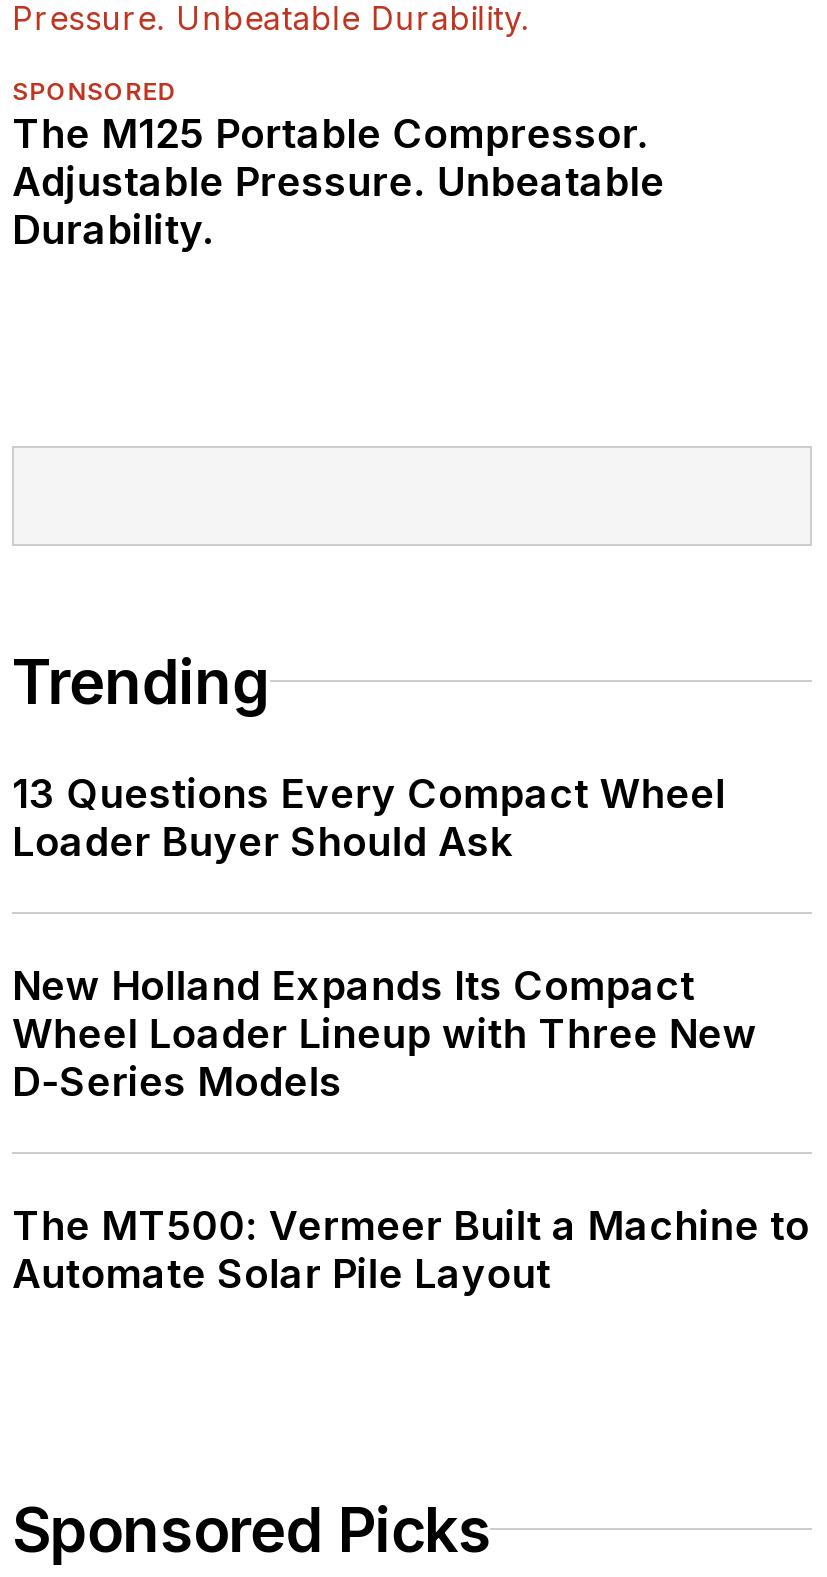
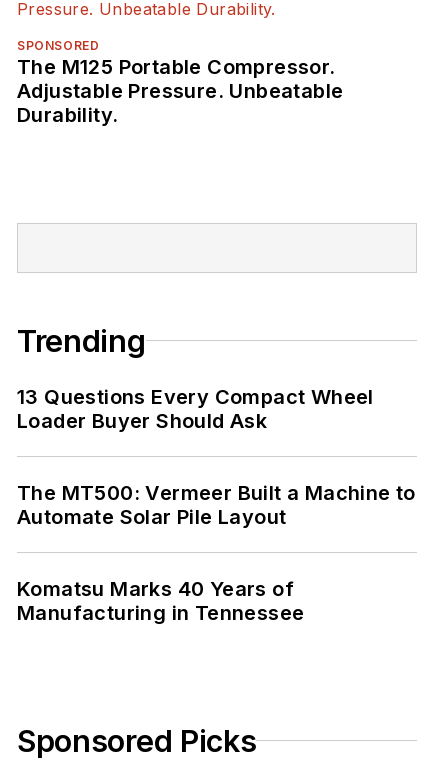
[12,961,757,1105] New Holland Expands Its Compact | Wheel Loader Lineup with Three New | D-Series Models -> none
moved [12,1201,810,1297] -> [17,481,416,529]: The MT500: Vermeer Built a Machine to | Automate Solar Pile Layout
none -> [17,577,304,625] Komatsu Marks 40 Years of | Manufacturing in Tennessee

